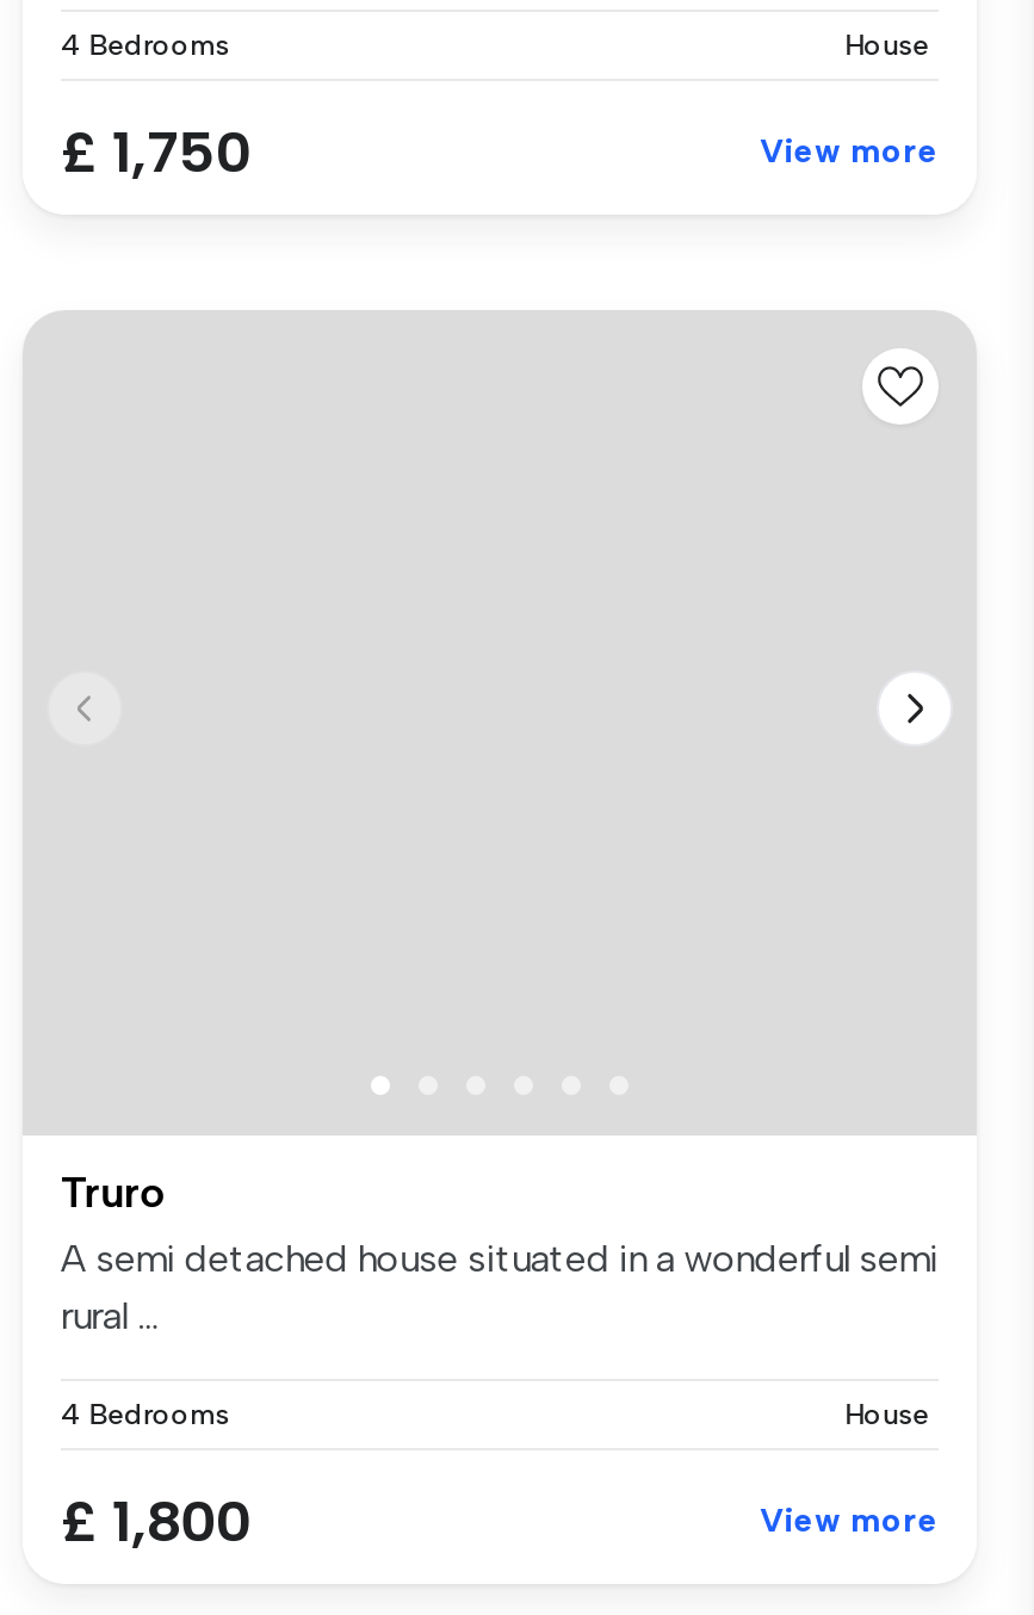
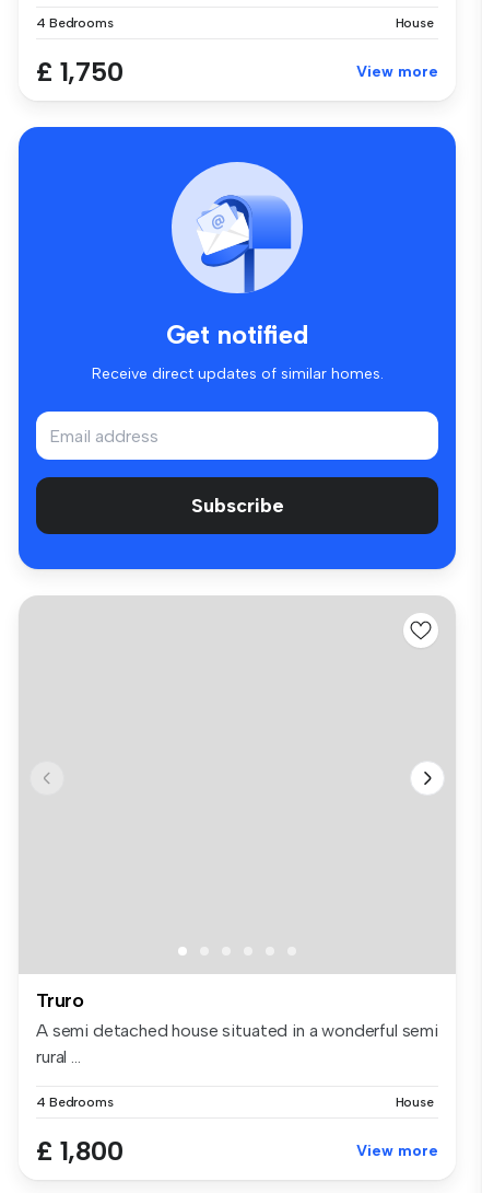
none -> [17,126,457,570] [image] | Get notified | Receive direct updates of similar homes.
none -> [191,494,284,518] Subscribe

